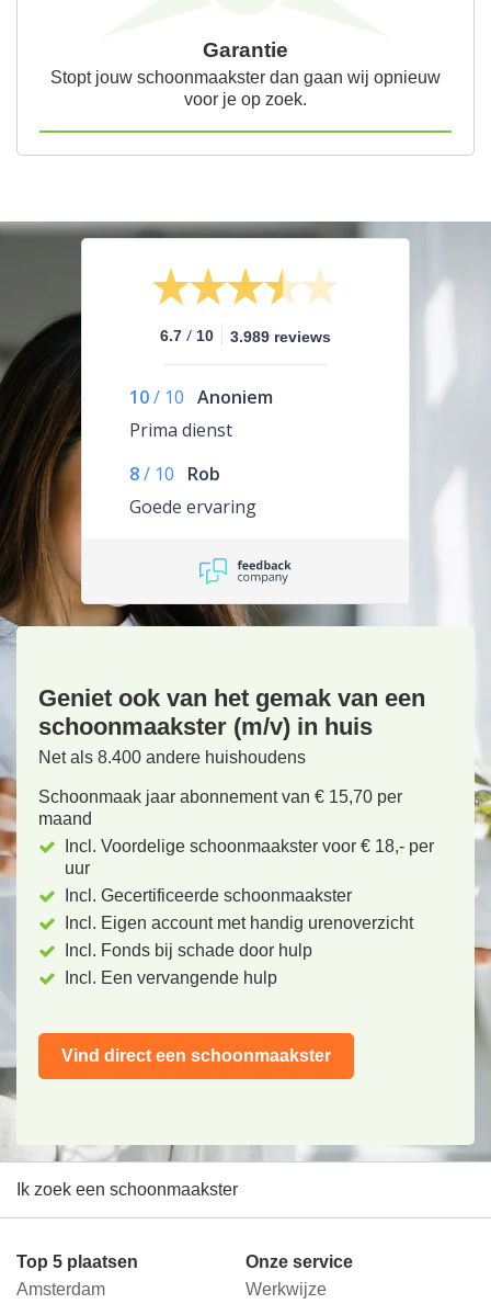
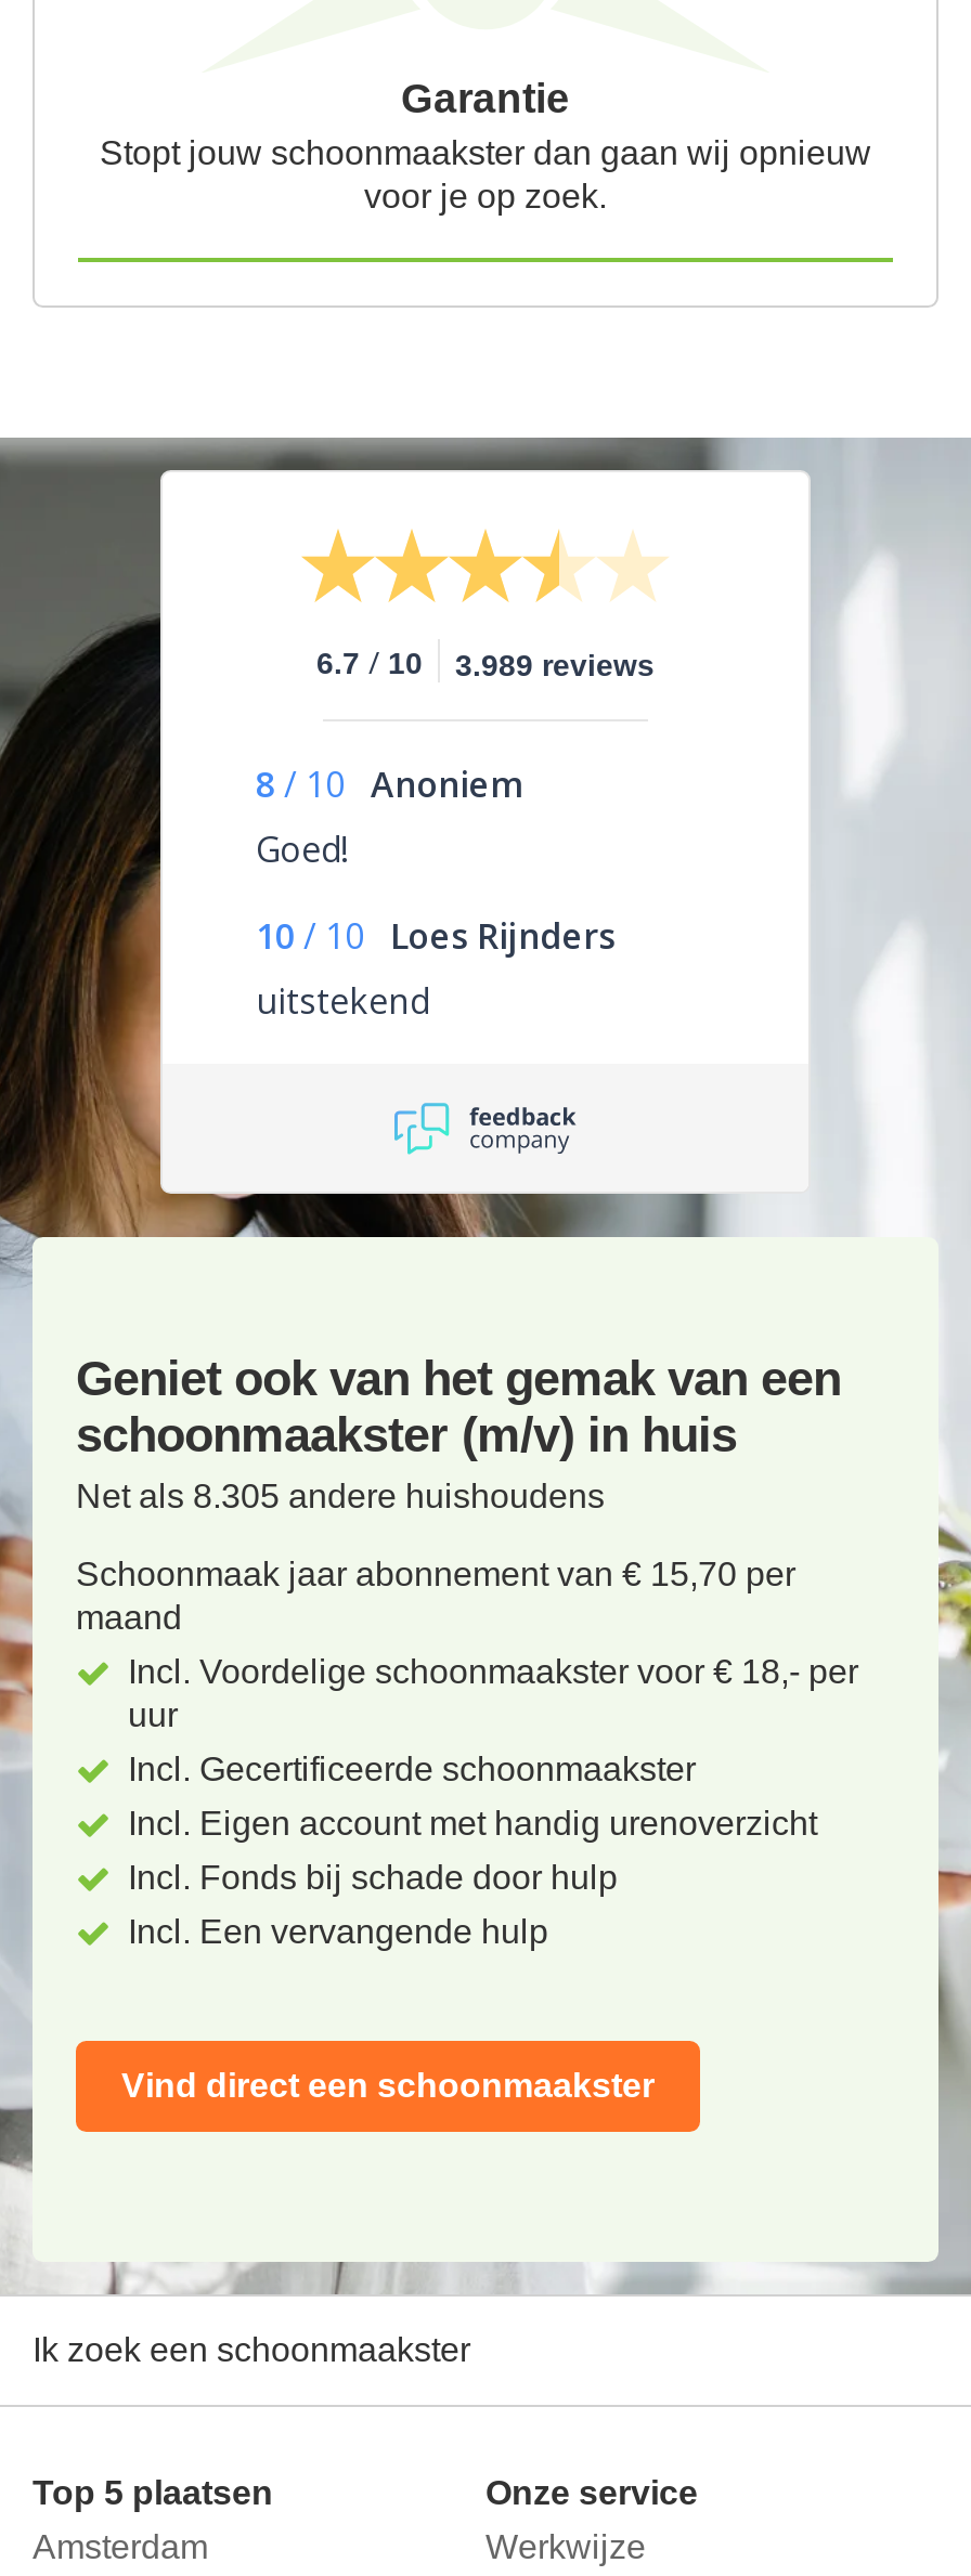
[129,385,273,442] 10 / 10 Anoniem | Prima dienst -> [256,761,520,874] 8 / 10 Anoniem | Goed!
[129,462,256,519] 8 / 10 Rob | Goede ervaring -> [256,913,616,1026] 10 / 10 Loes Rijnders | uitstekend
[38,748,306,767] Net als 8.400 andere huishoudens -> [76,1478,605,1515] Net als 8.305 andere huishoudens

